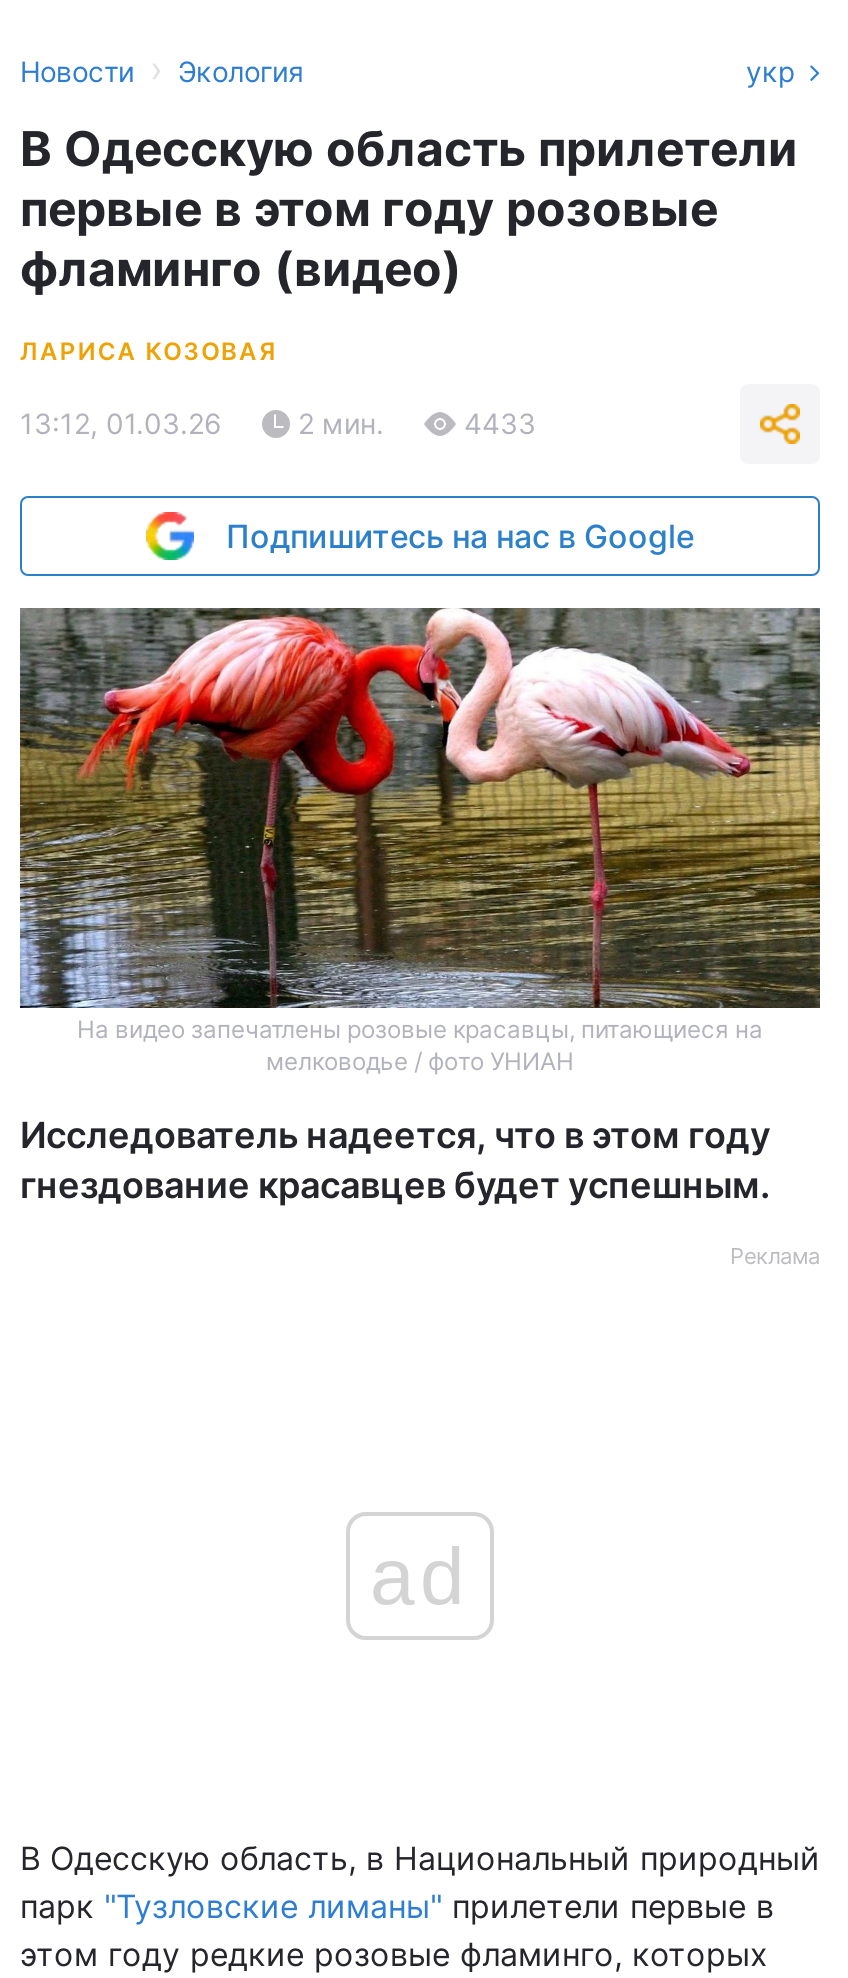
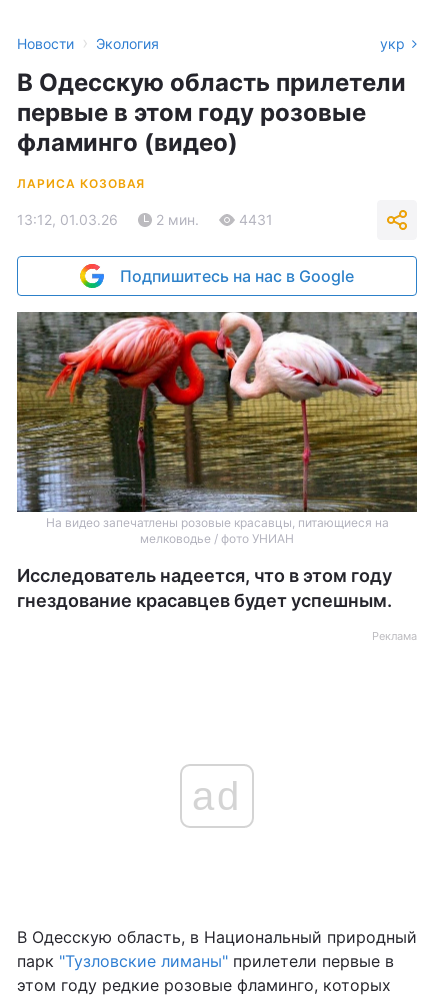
[464,406,536,440] 4433 -> [239,211,273,228] 4431

